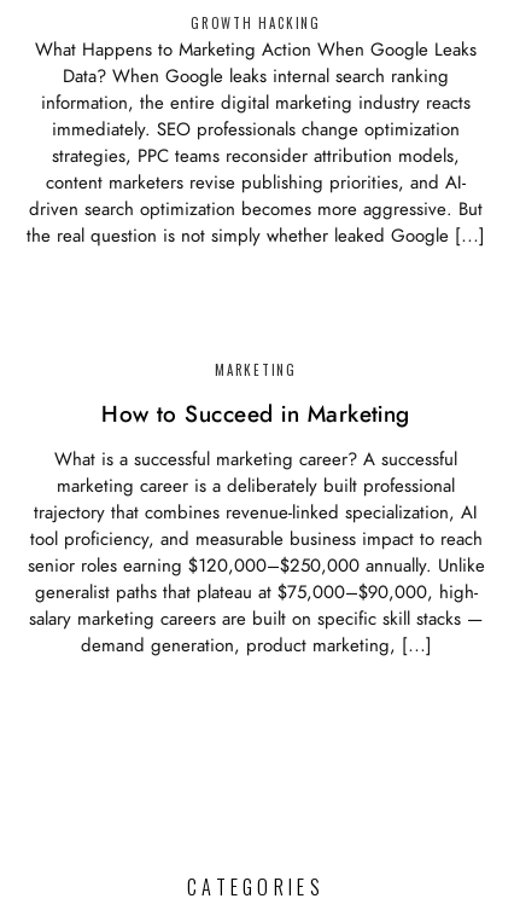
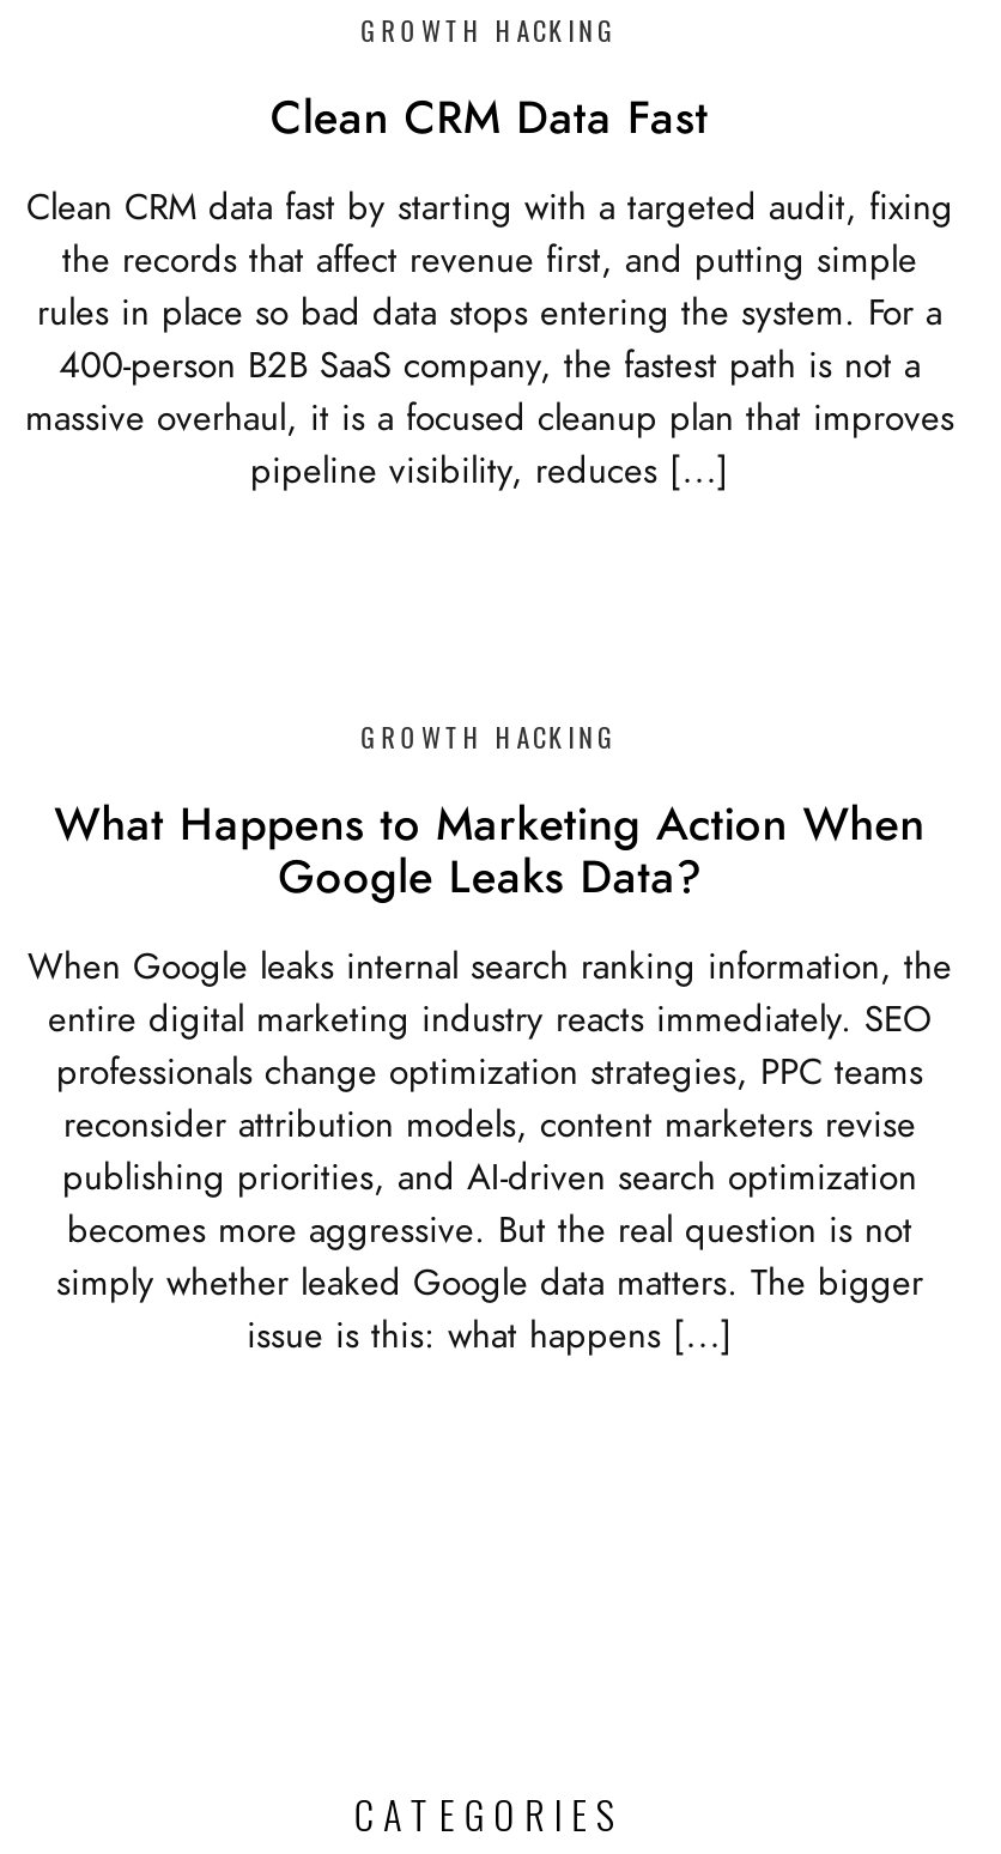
[27,41,485,245] What Happens to Marketing Action When Google Leaks | Data? When Google leaks internal search ranking | information, the entire digital marketing industry reacts | immediately. SEO professionals change optimization | strategies, PPC teams reconsider attribution models, | content marketers revise publishing priorities, and AI- | driven search optimization becomes more aggressive. But | the real question is not simply whether leaked Google […] -> [25,97,954,489] Clean CRM Data Fast | Clean CRM data fast by starting with a targeted audit, fixing | the records that affect revenue first, and putting simple | rules in place so bad data stops entering the system. For a | 400-person B2B SaaS company, the fastest path is not a | massive overhaul, it is a focused cleanup plan that improves | pipeline visibility, reduces […]
[27,360,484,655] MARKETING | How to Succeed in Marketing | What is a successful marketing career? A successful | marketing career is a deliberately built professional | trajectory that combines revenue-linked specialization, AI | tool proficiency, and measurable business impact to reach | senior roles earning $120,000–$250,000 annually. Unlike | generalist paths that plateau at $75,000–$90,000, high- | salary marketing careers are built on specific skill stacks — | demand generation, product marketing, […] -> [28,718,952,1355] GROWTH HACKING | What Happens to Marketing Action When | Google Leaks Data? | When Google leaks internal search ranking information, the | entire digital marketing industry reacts immediately. SEO | professionals change optimization strategies, PPC teams | reconsider attribution models, content marketers revise | publishing priorities, and AI-driven search optimization | becomes more aggressive. But the real question is not | simply whether leaked Google data matters. The bigger | issue is this: what happens […]

